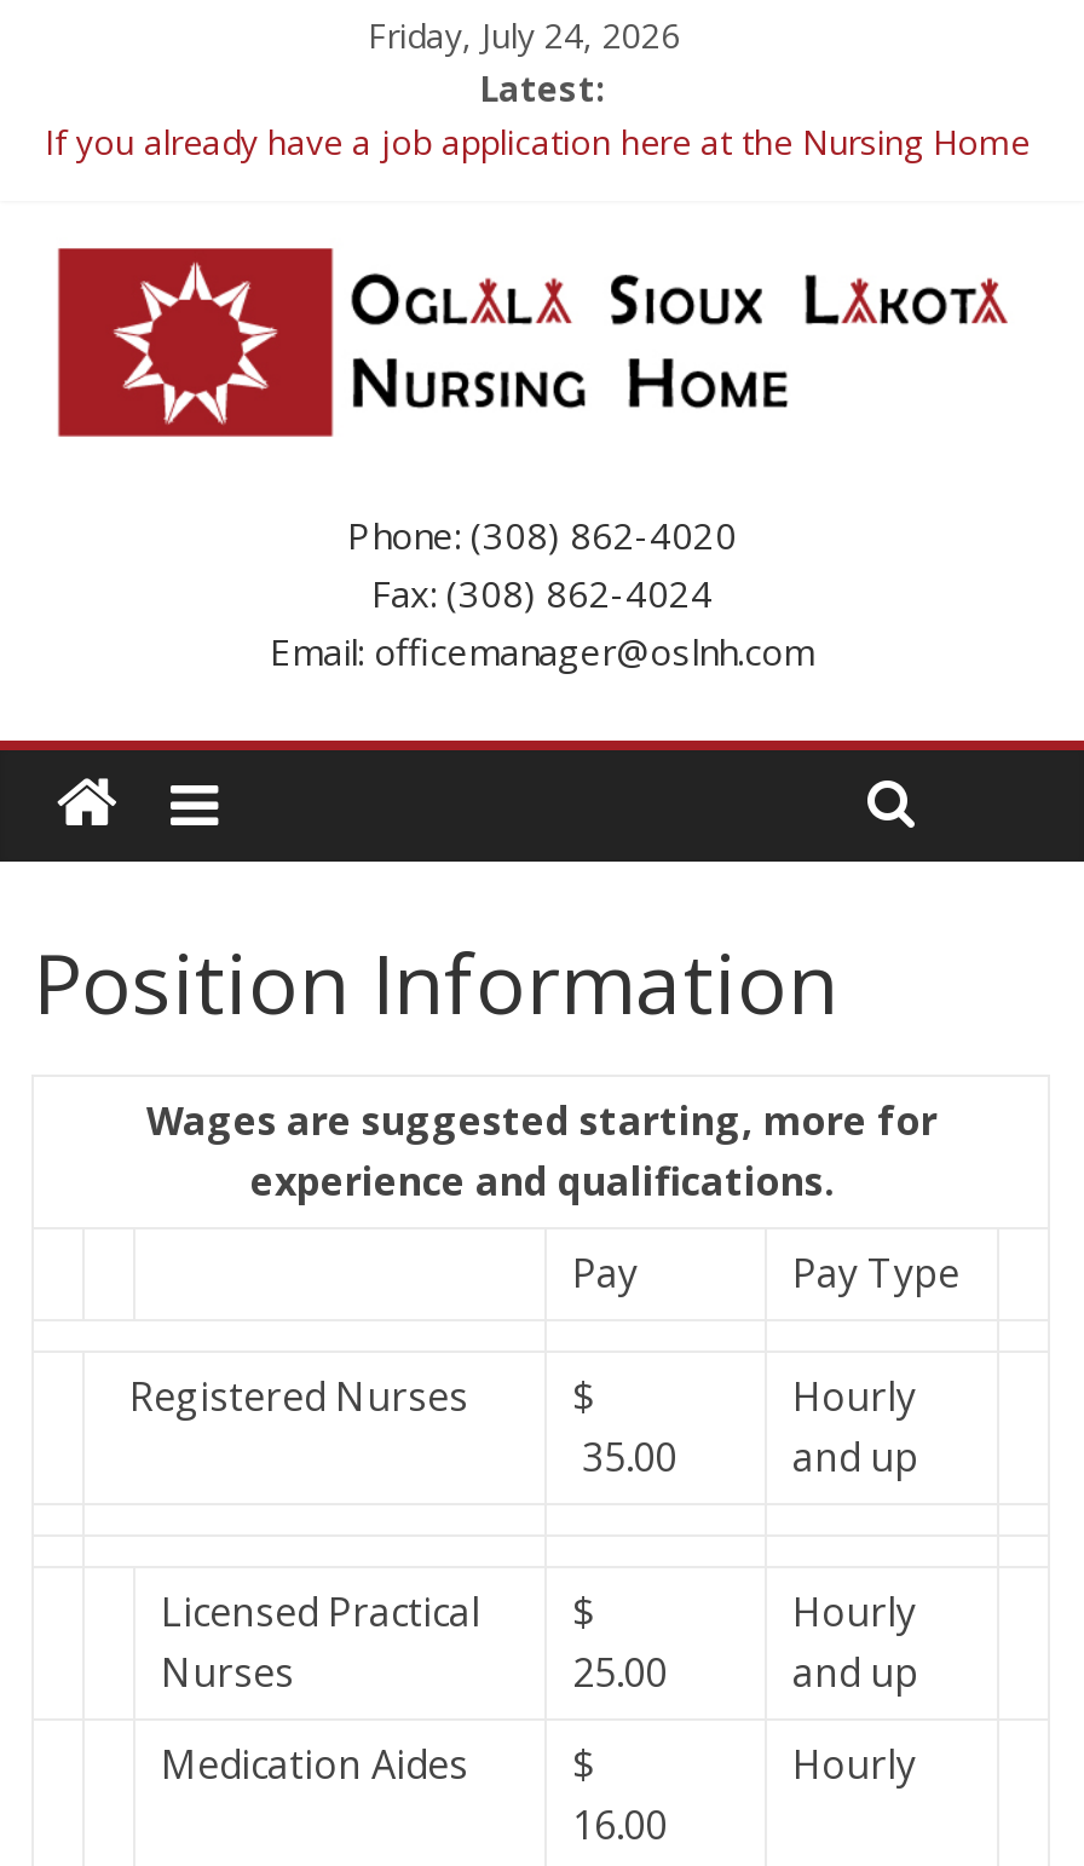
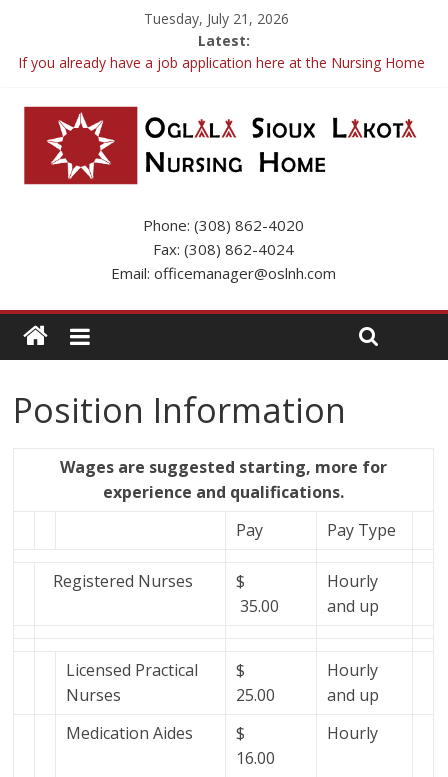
[368,12,680,58] Friday, July 24, 2026 -> [144,9,289,28] Tuesday, July 21, 2026

